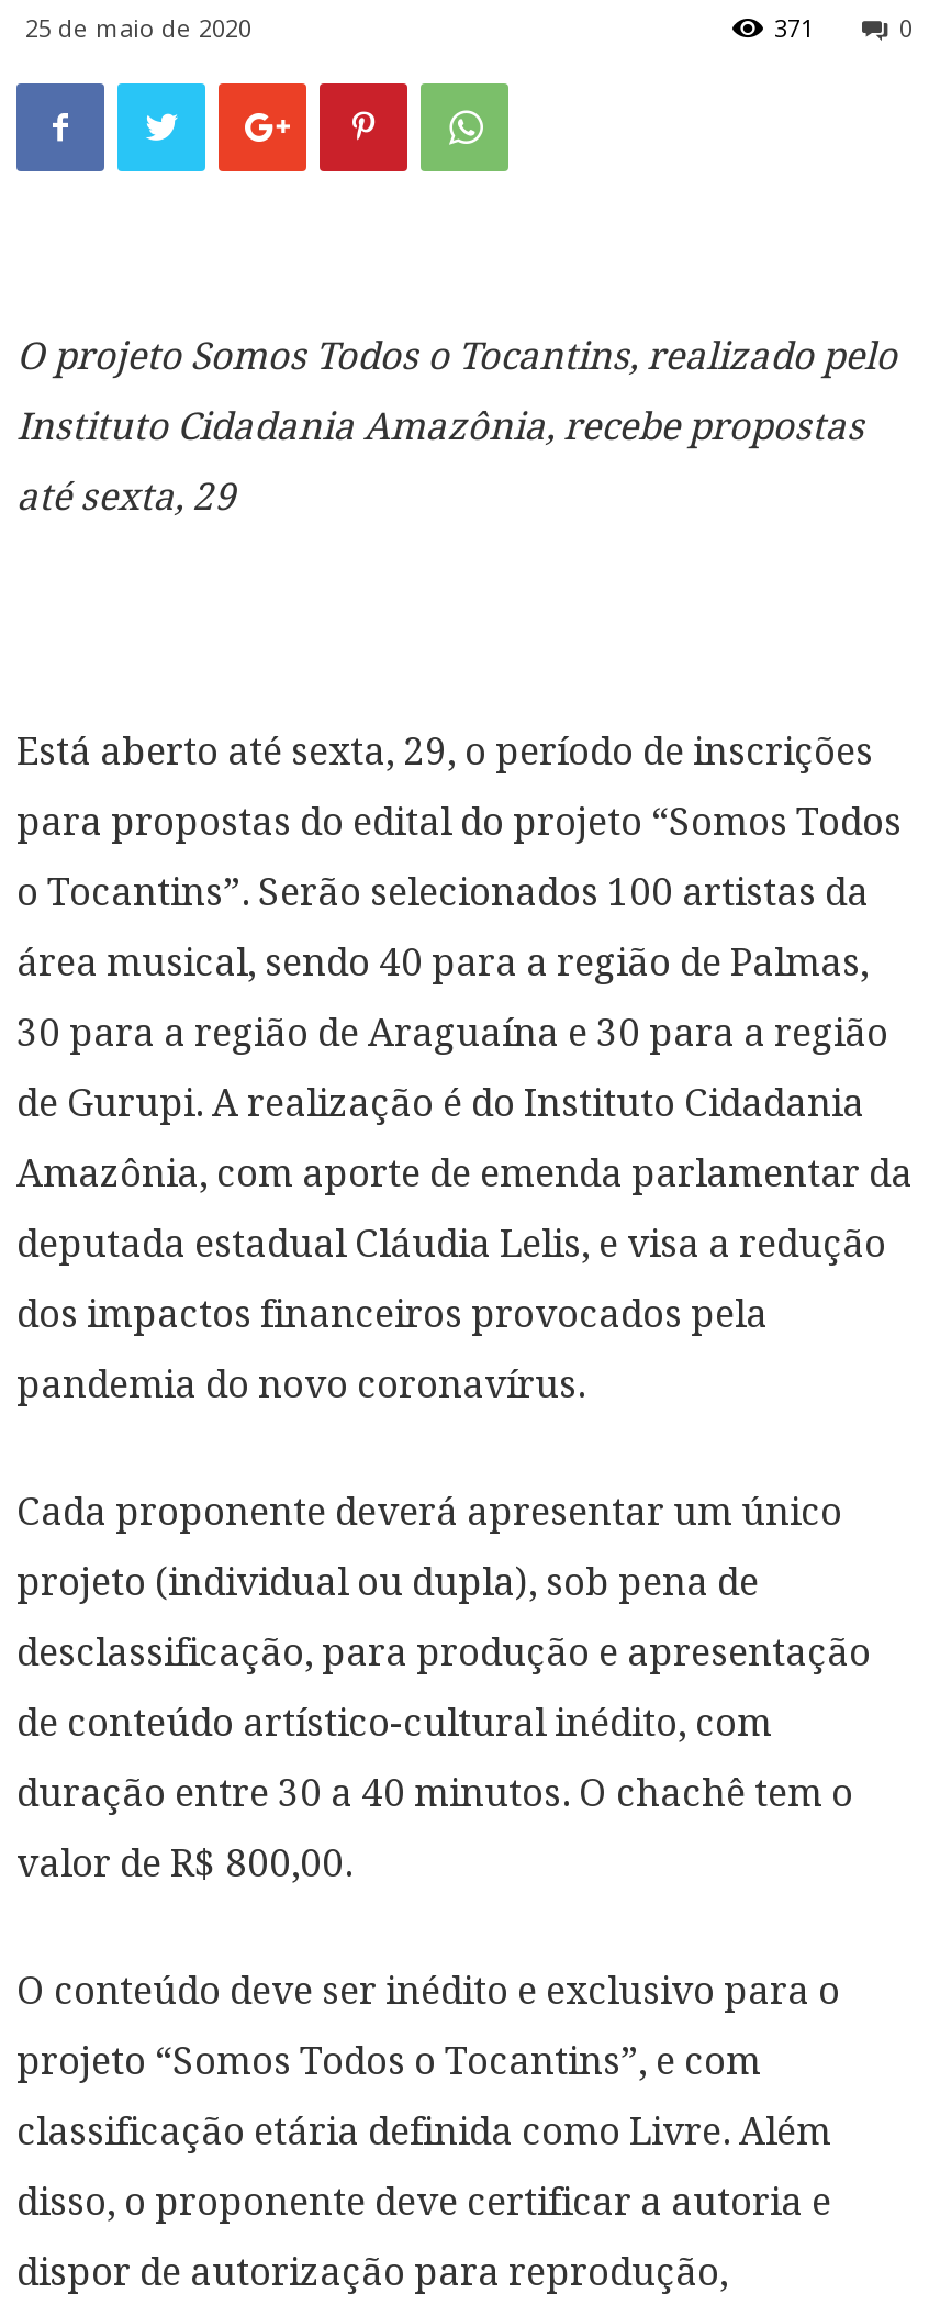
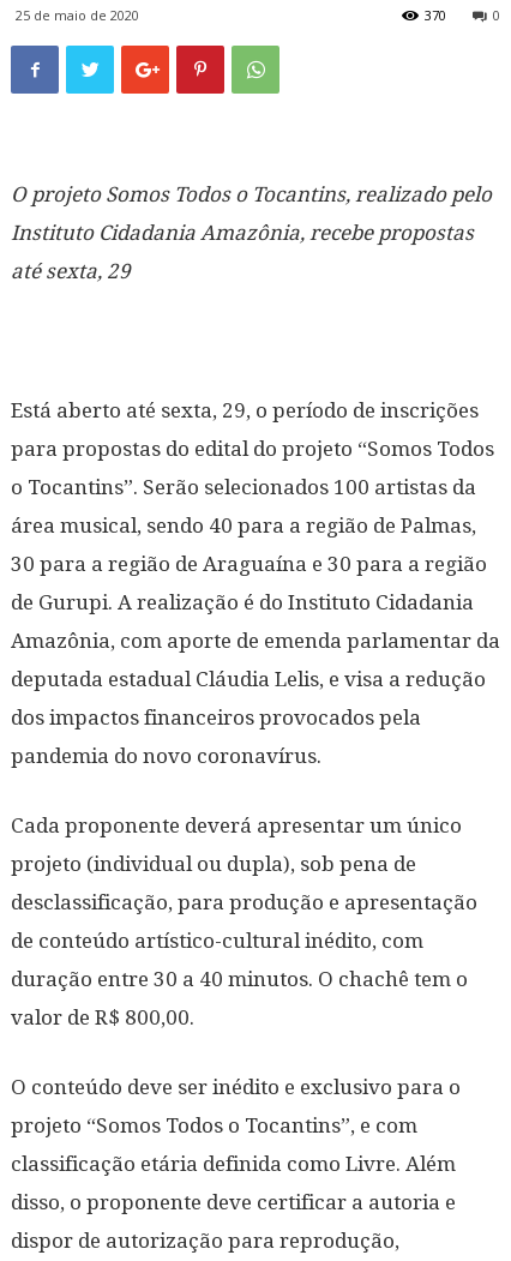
[774,11,814,44] 371 -> [425,6,446,24] 370

